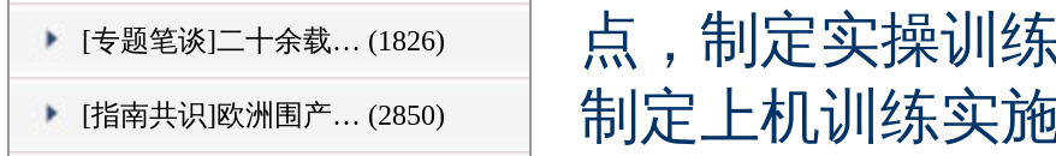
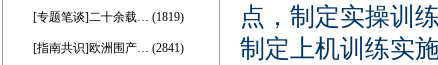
[82,24,445,58] [专题笔谈]二十余载… (1826) -> [33,10,184,24] [专题笔谈]二十余载… (1819)
[82,98,445,132] [指南共识]欧洲围产… (2850) -> [33,41,184,55] [指南共识]欧洲围产… (2841)

